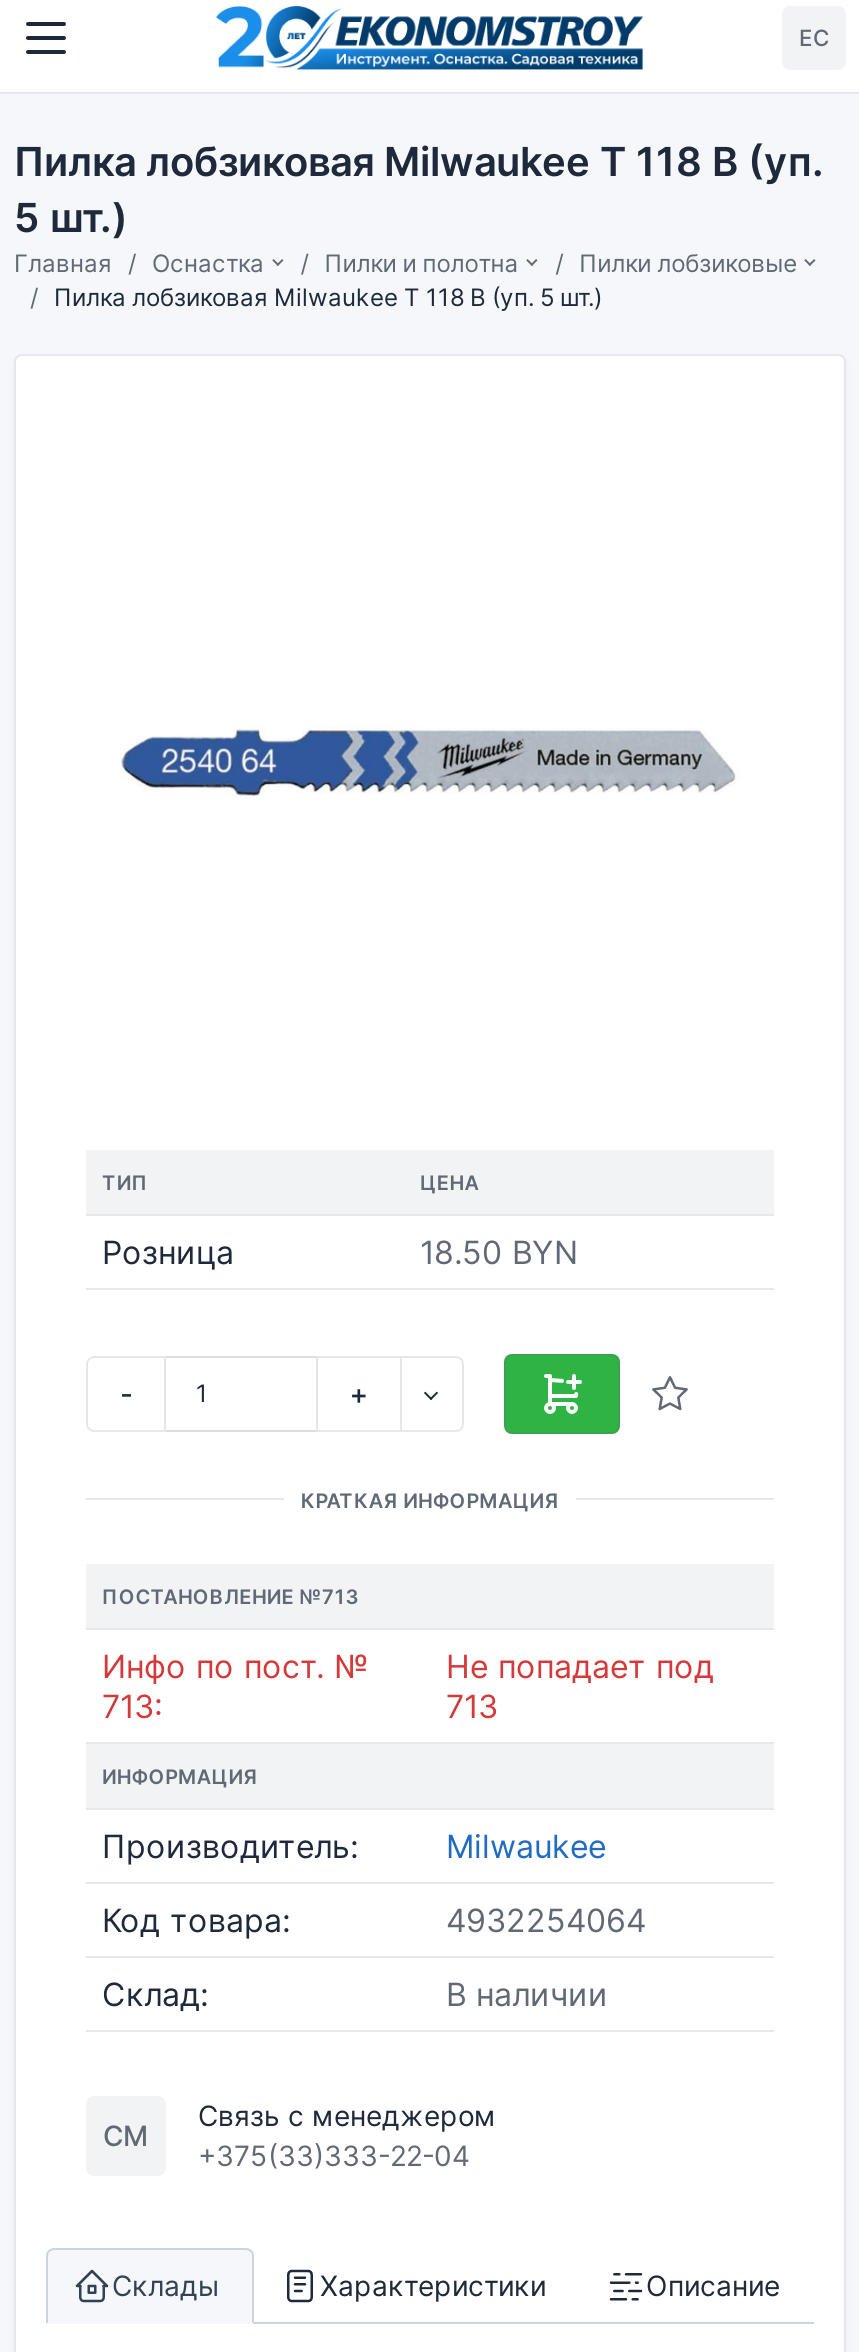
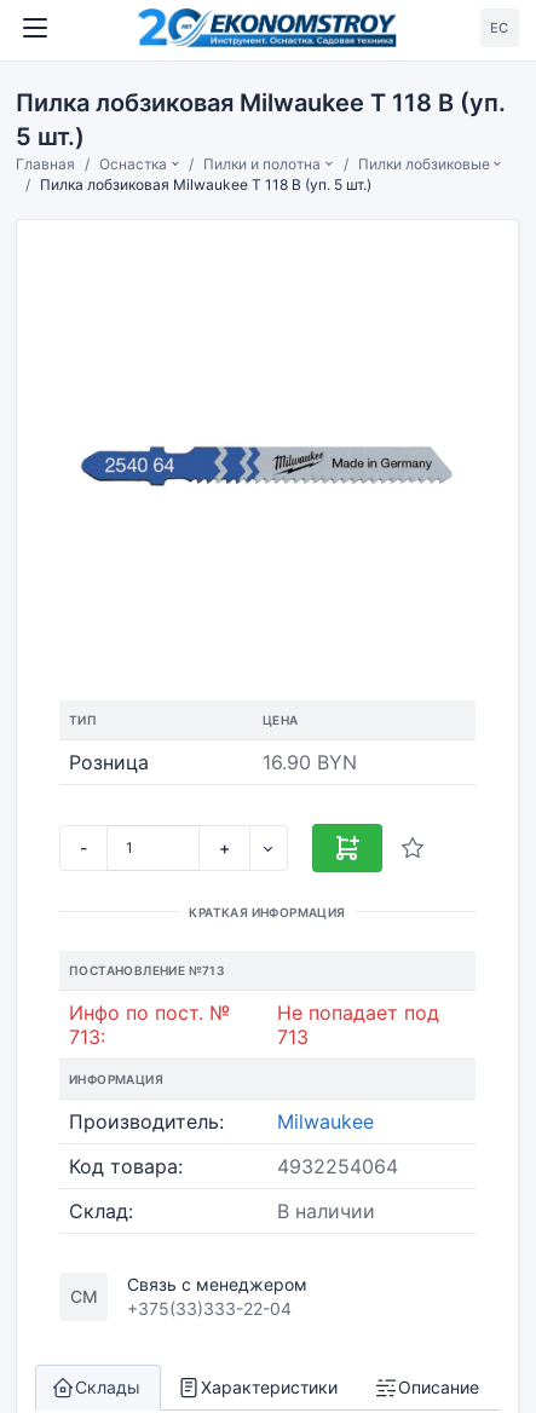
[420,1232,578,1272] 18.50 BYN -> [263,750,357,774] 16.90 BYN

